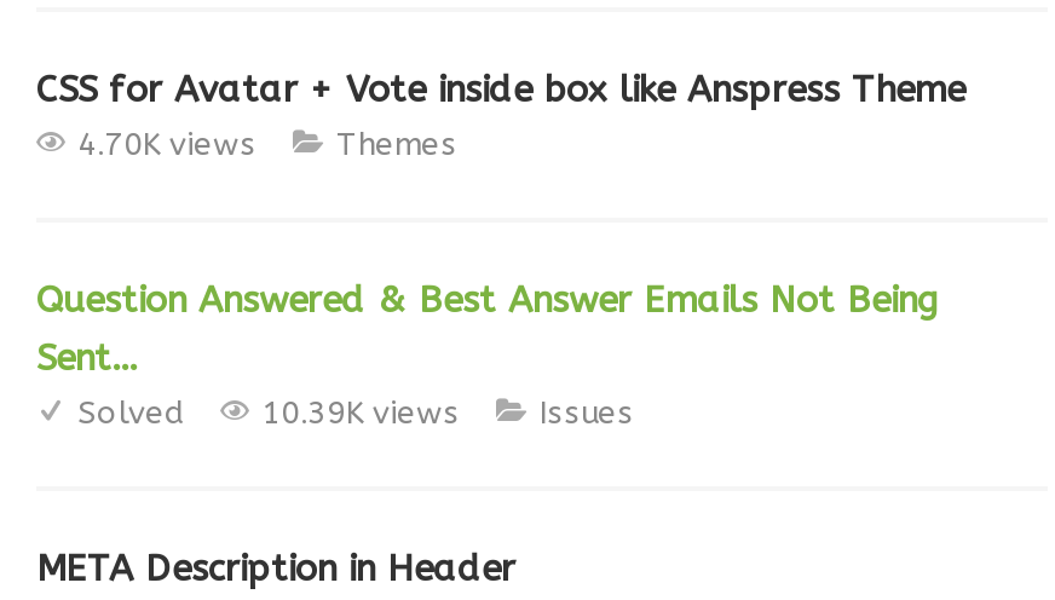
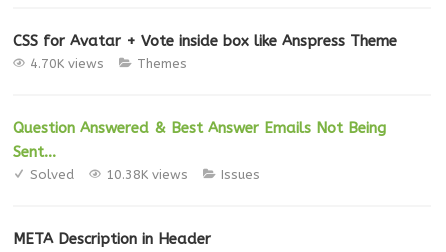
[261,394,460,431] 10.39K views -> [106,167,188,182] 10.38K views

